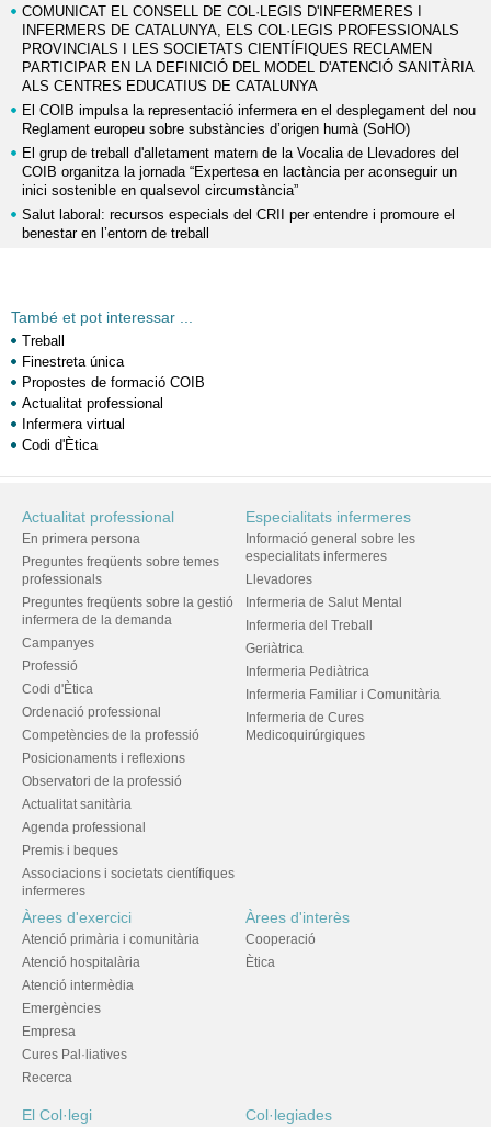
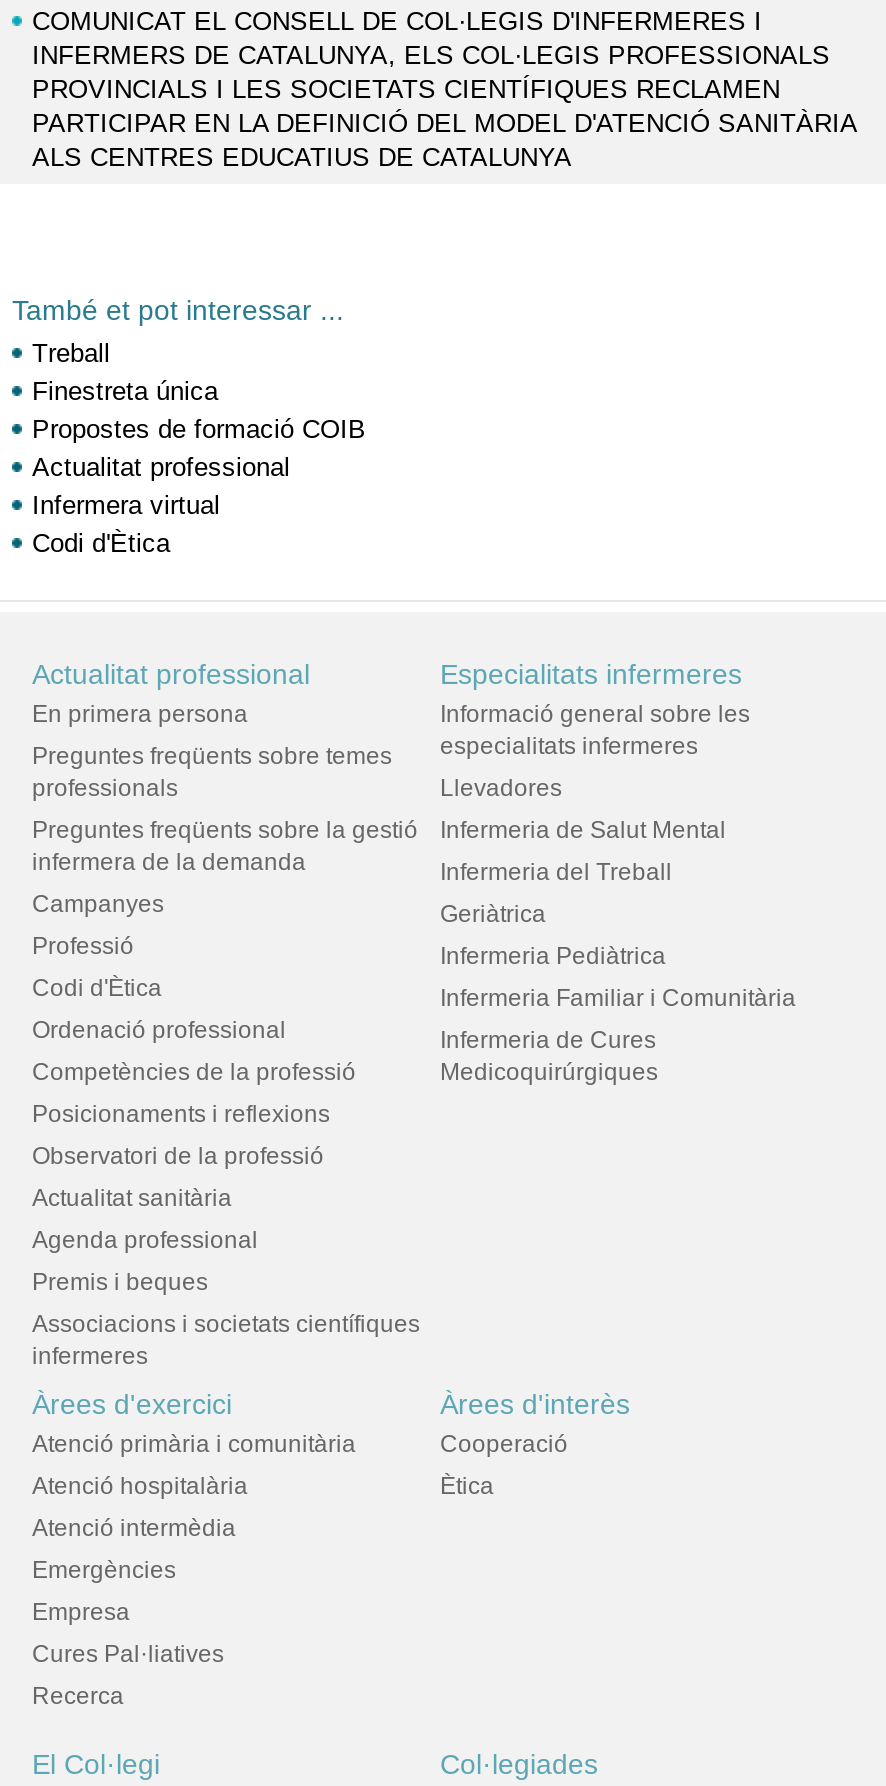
[22,103,476,242] El COIB impulsa la representació infermera en el desplegament del nou | Reglament europeu sobre substàncies d’origen humà (SoHO) | El grup de treball d'alletament matern de la Vocalia de Llevadores del | COIB organitza la jornada “Expertesa en lactància per aconseguir un | inici sostenible en qualsevol circumstància” | Salut laboral: recursos especials del CRII per entendre i promoure el | benestar en l’entorn de treball -> none

